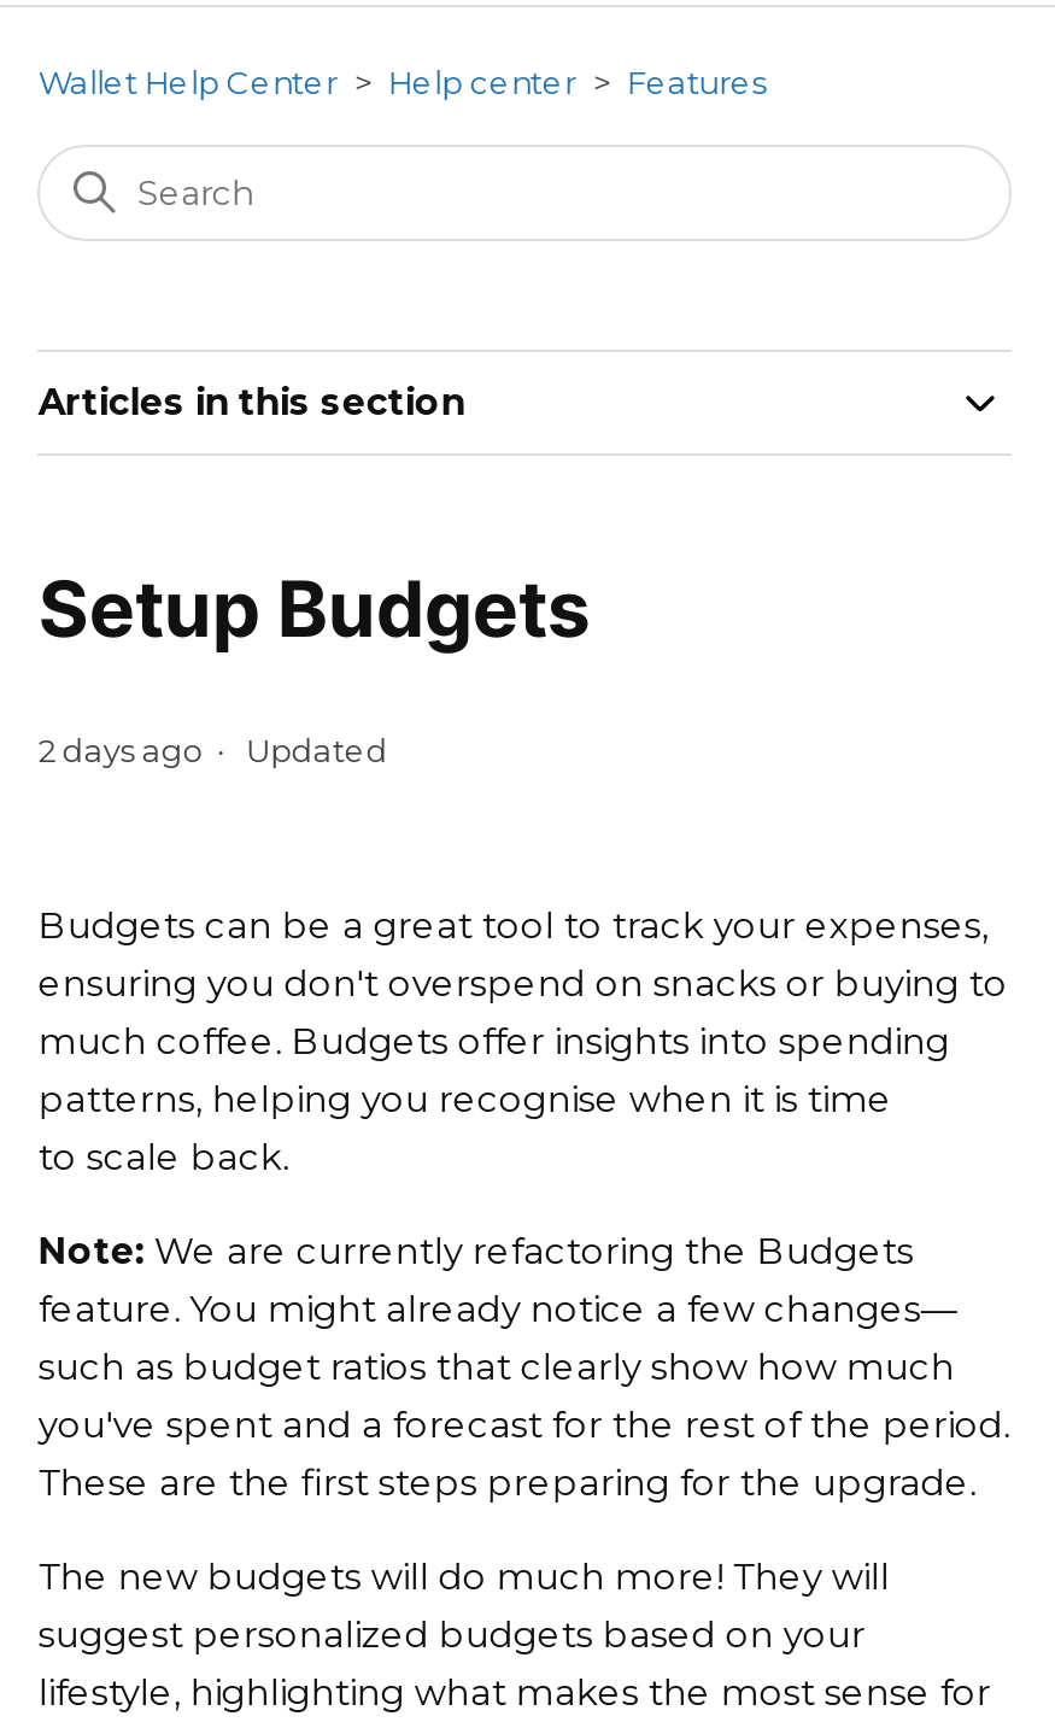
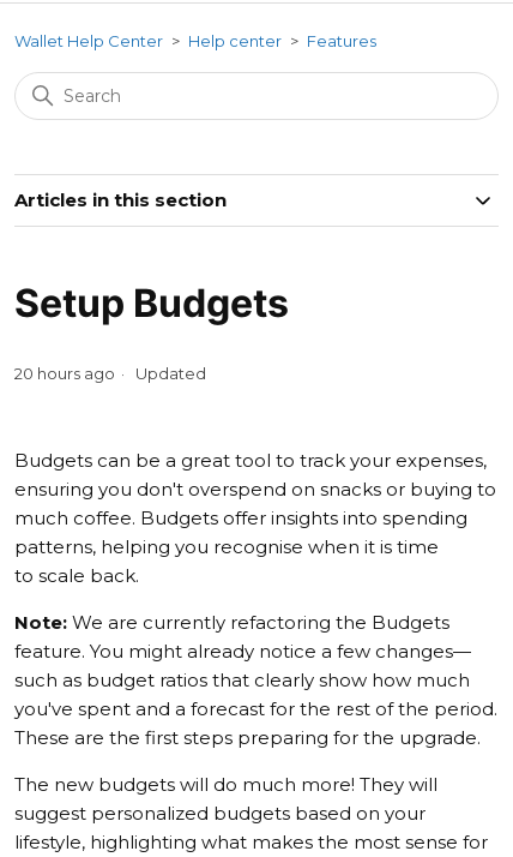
[38,730,388,768] 2 days ago Updated -> [15,363,207,382] 20 hours ago Updated

